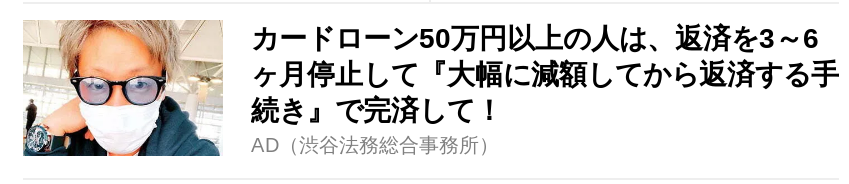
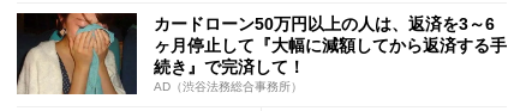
[23,18,223,158] [image] -> [16,12,138,95] [image]

